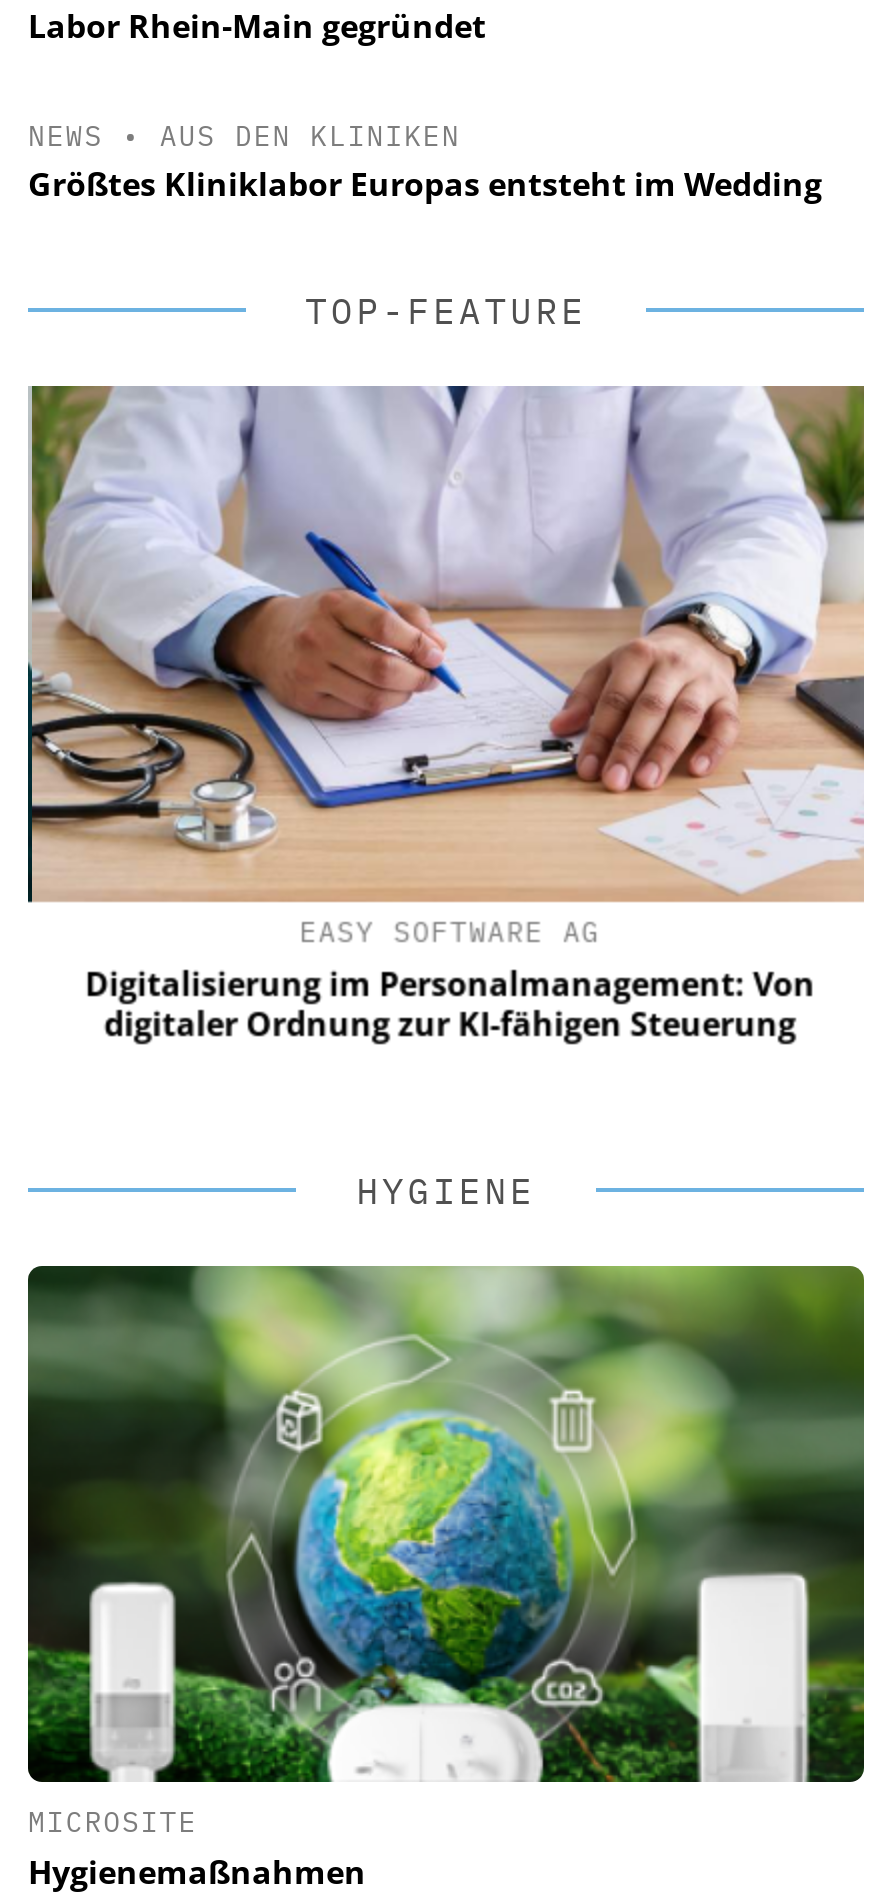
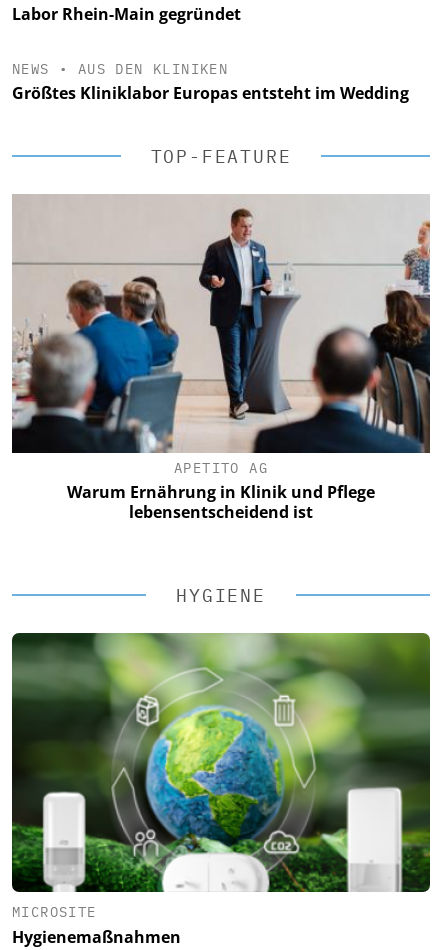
[26,384,866,1046] [image] | EASY SOFTWARE AG | Digitalisierung im Personalmanagement: Von | digitaler Ordnung zur KI-fähigen Steuerung -> [11,193,431,523] [image] | APETITO AG | Warum Ernährung in Klinik und Pflege | lebensentscheidend ist

